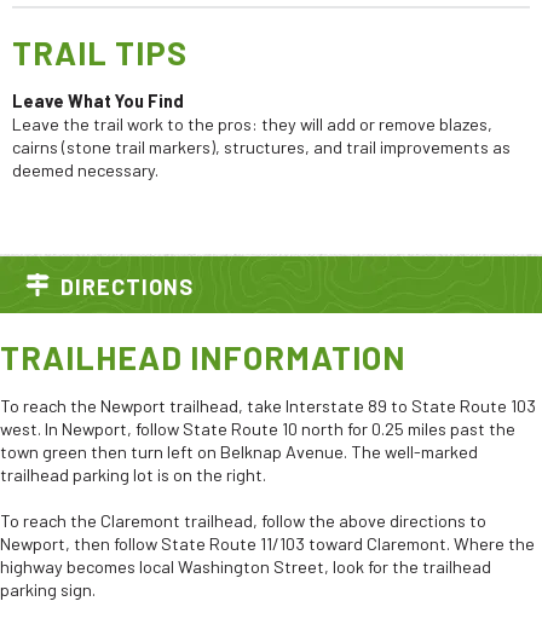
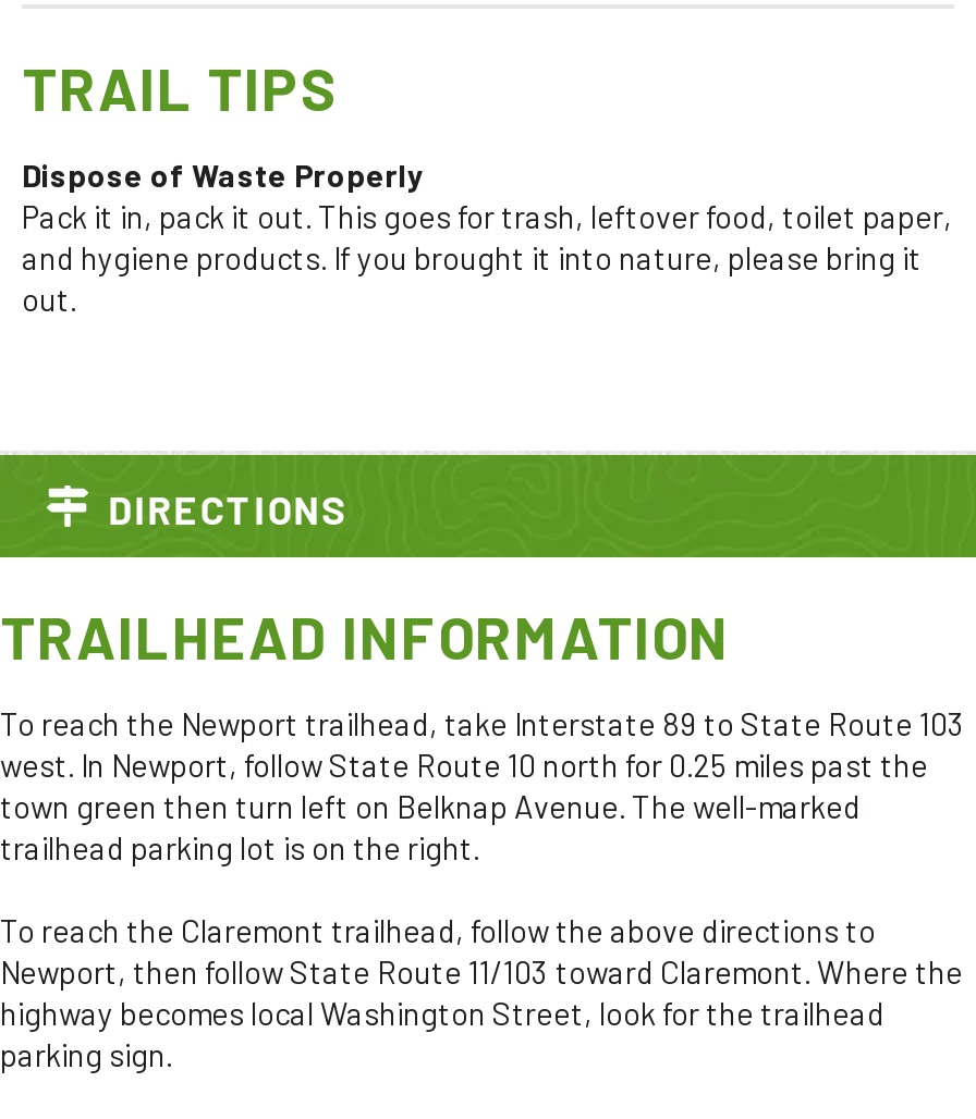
[12,90,511,180] Leave What You Find | Leave the trail work to the pros: they will add or remove blazes, | cairns (stone trail markers), structures, and trail improvements as | deemed necessary. -> [22,156,952,317] Dispose of Waste Properly | Pack it in, pack it out. This goes for trash, leftover food, toilet paper, | and hygiene products. If you brought it into nature, please bring it | out.

